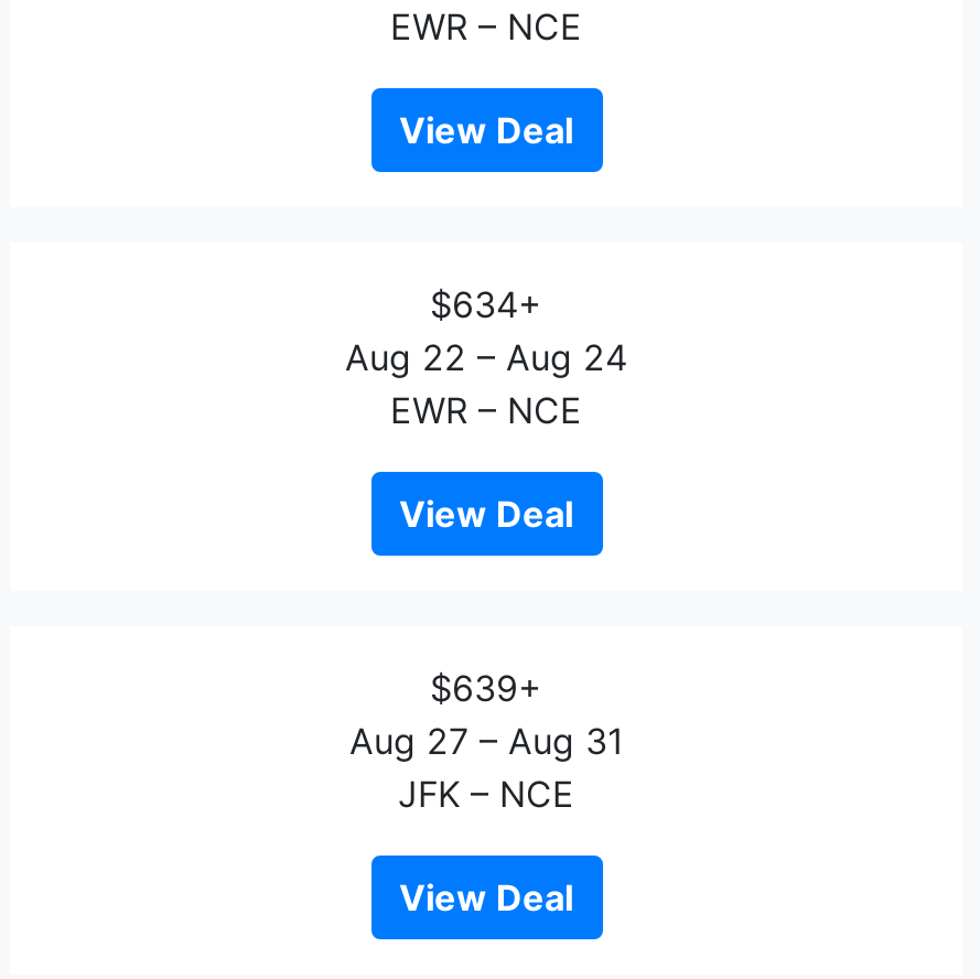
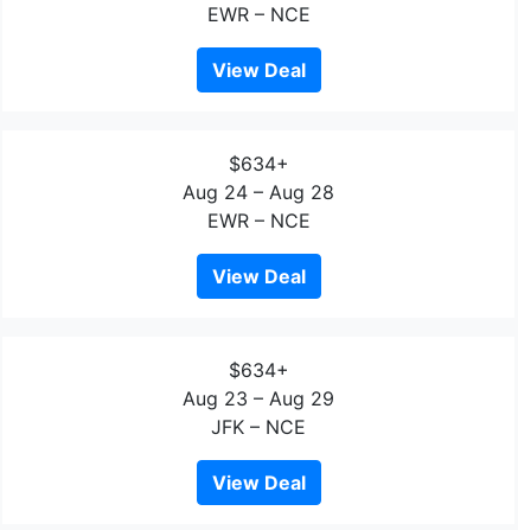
[345,335,627,379] Aug 22 – Aug 24 -> [183,180,334,204] Aug 24 – Aug 28
[430,666,542,710] $639+ -> [228,358,289,382] $634+
[349,719,623,763] Aug 27 – Aug 31 -> [183,387,334,410] Aug 23 – Aug 29

